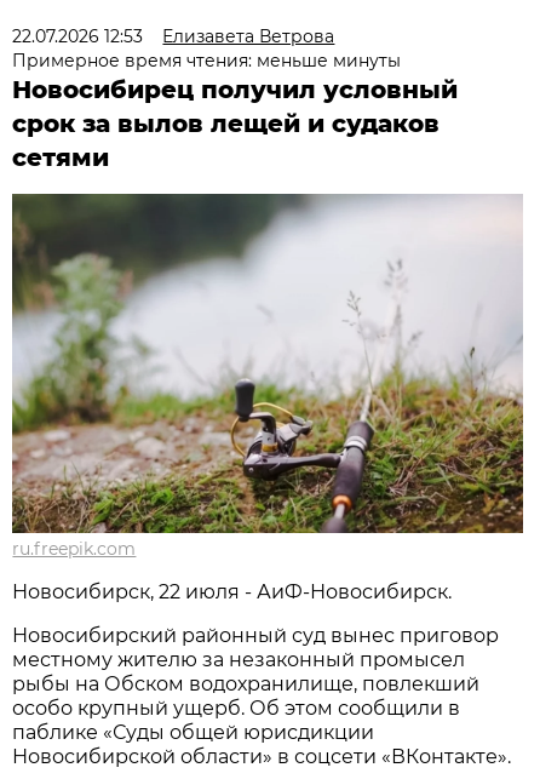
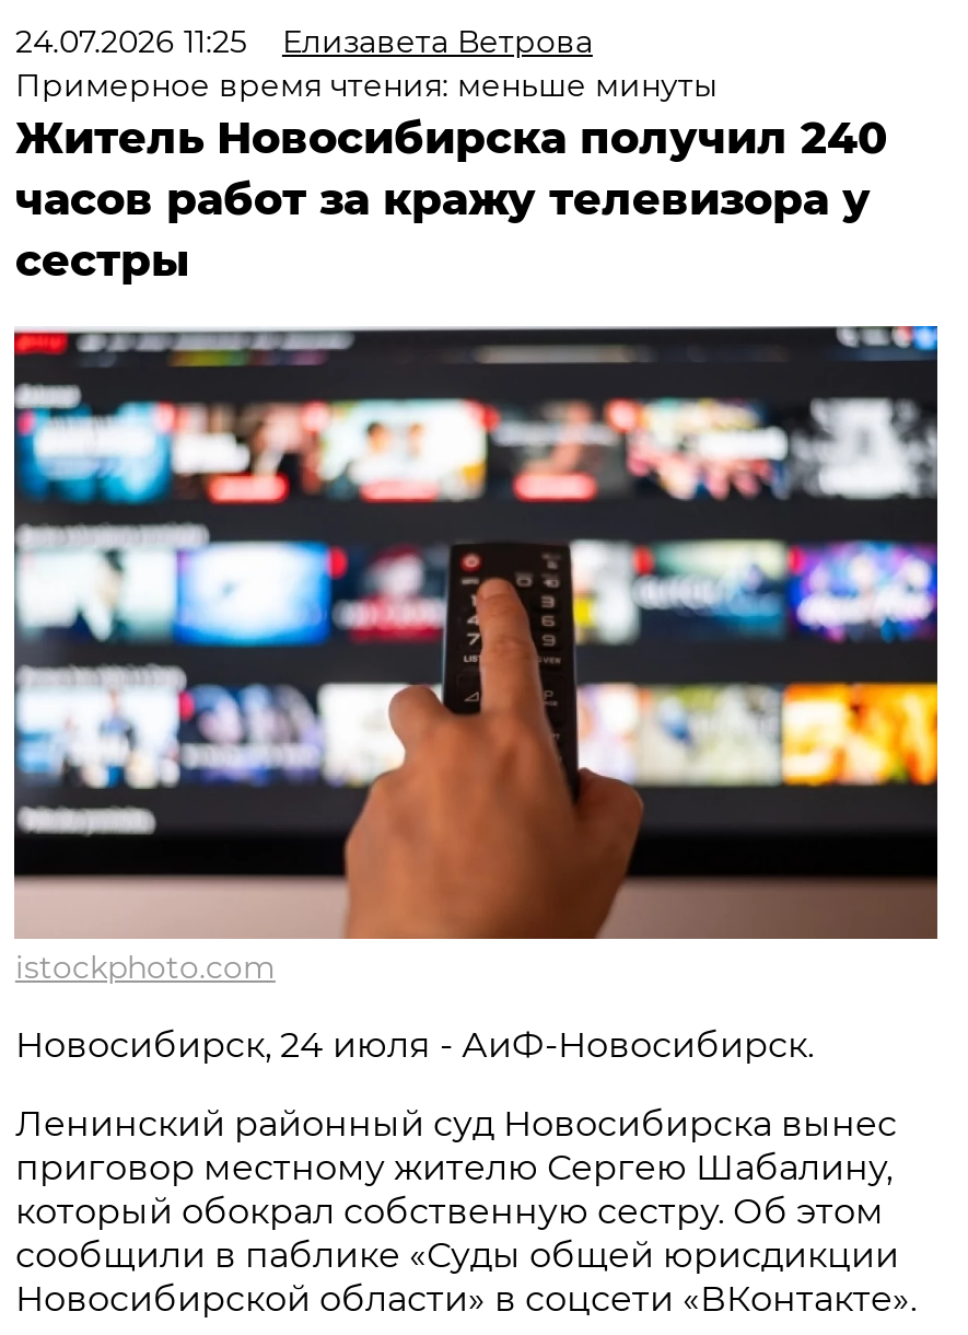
[13,25,335,47] 22.07.2026 12:53 Елизавета Ветрова -> [15,22,593,61] 24.07.2026 11:25 Елизавета Ветрова
[13,75,458,172] Новосибирец получил условный | срок за вылов лещей и судаков | сетями -> [15,112,888,287] Житель Новосибирска получил 240 | часов работ за кражу телевизора у | сестры
[11,193,524,560] [image] | ru.freepik.com -> [12,324,940,987] [image] | istockphoto.com
[13,580,452,603] Новосибирcк, 22 июля - АиФ-Новосибирск. -> [15,1024,814,1066] Новосибирcк, 24 июля - АиФ-Новосибирск.
[13,624,499,744] Новосибирский районный суд вынес приговор | местному жителю за незаконный промысел | рыбы на Обском водохранилище, повлекший | особо крупный ущерб. Об этом сообщили в | паблике «Суды общей юрисдикции -> [15,1103,899,1276] Ленинский районный суд Новосибирска вынес | приговор местному жителю Сергею Шабалину, | который обокрал собственную сестру. Об этом | сообщили в паблике «Суды общей юрисдикции

